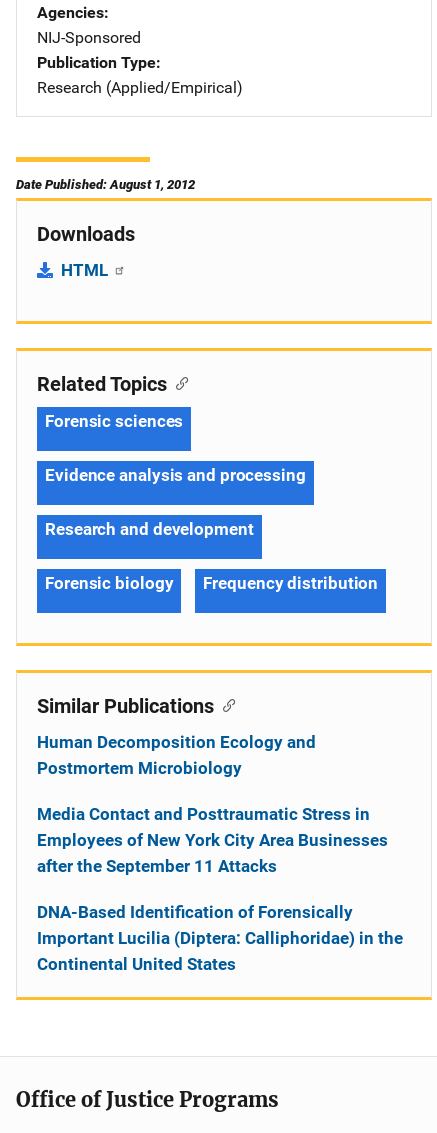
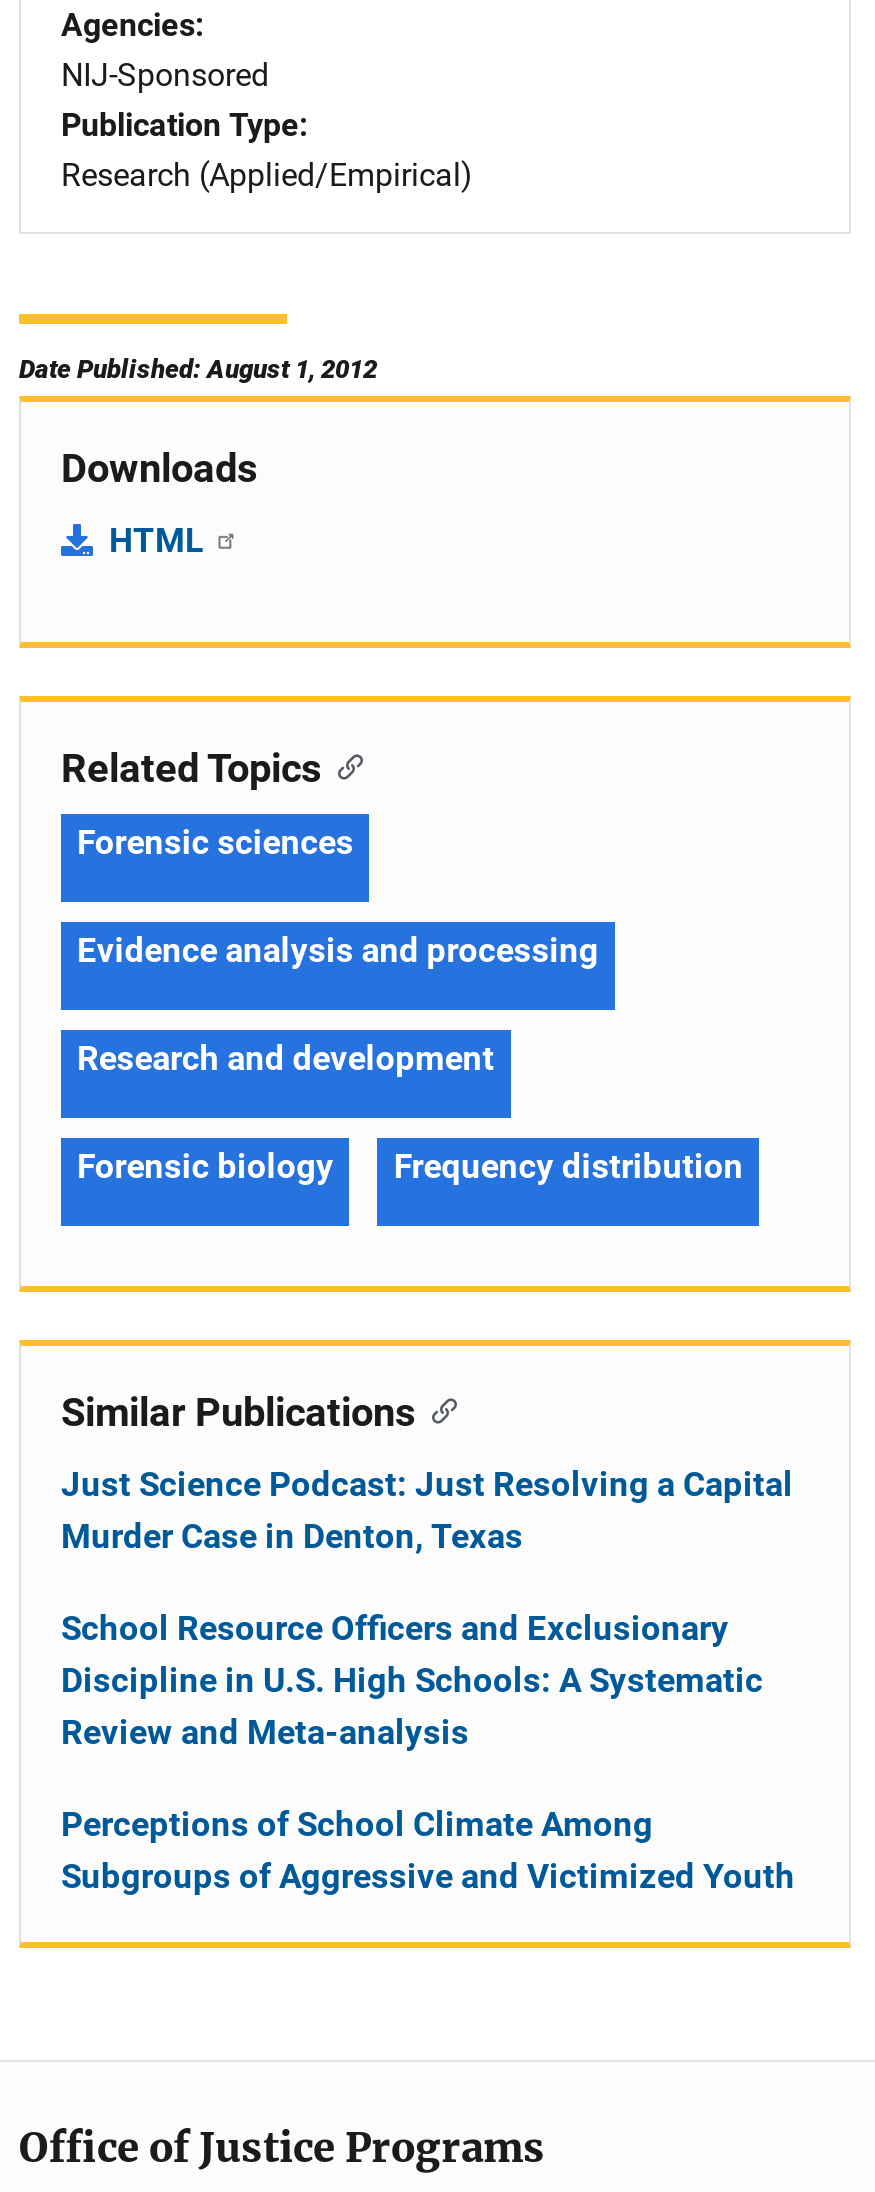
[37,732,316,778] Human Decomposition Ecology and | Postmortem Microbiology -> [61,1464,793,1556] Just Science Podcast: Just Resolving a Capital | Murder Case in Denton, Texas
[37,804,388,876] Media Contact and Posttraumatic Stress in | Employees of New York City Area Businesses | after the September 11 Attacks -> [61,1608,763,1752] School Resource Officers and Exclusionary | Discipline in U.S. High Schools: A Systematic | Review and Meta-analysis
[37,902,403,974] DNA-Based Identification of Forensically | Important Lucilia (Diptera: Calliphoridae) in the | Continental United States -> [61,1804,795,1896] Perceptions of School Climate Among | Subgroups of Aggressive and Victimized Youth

